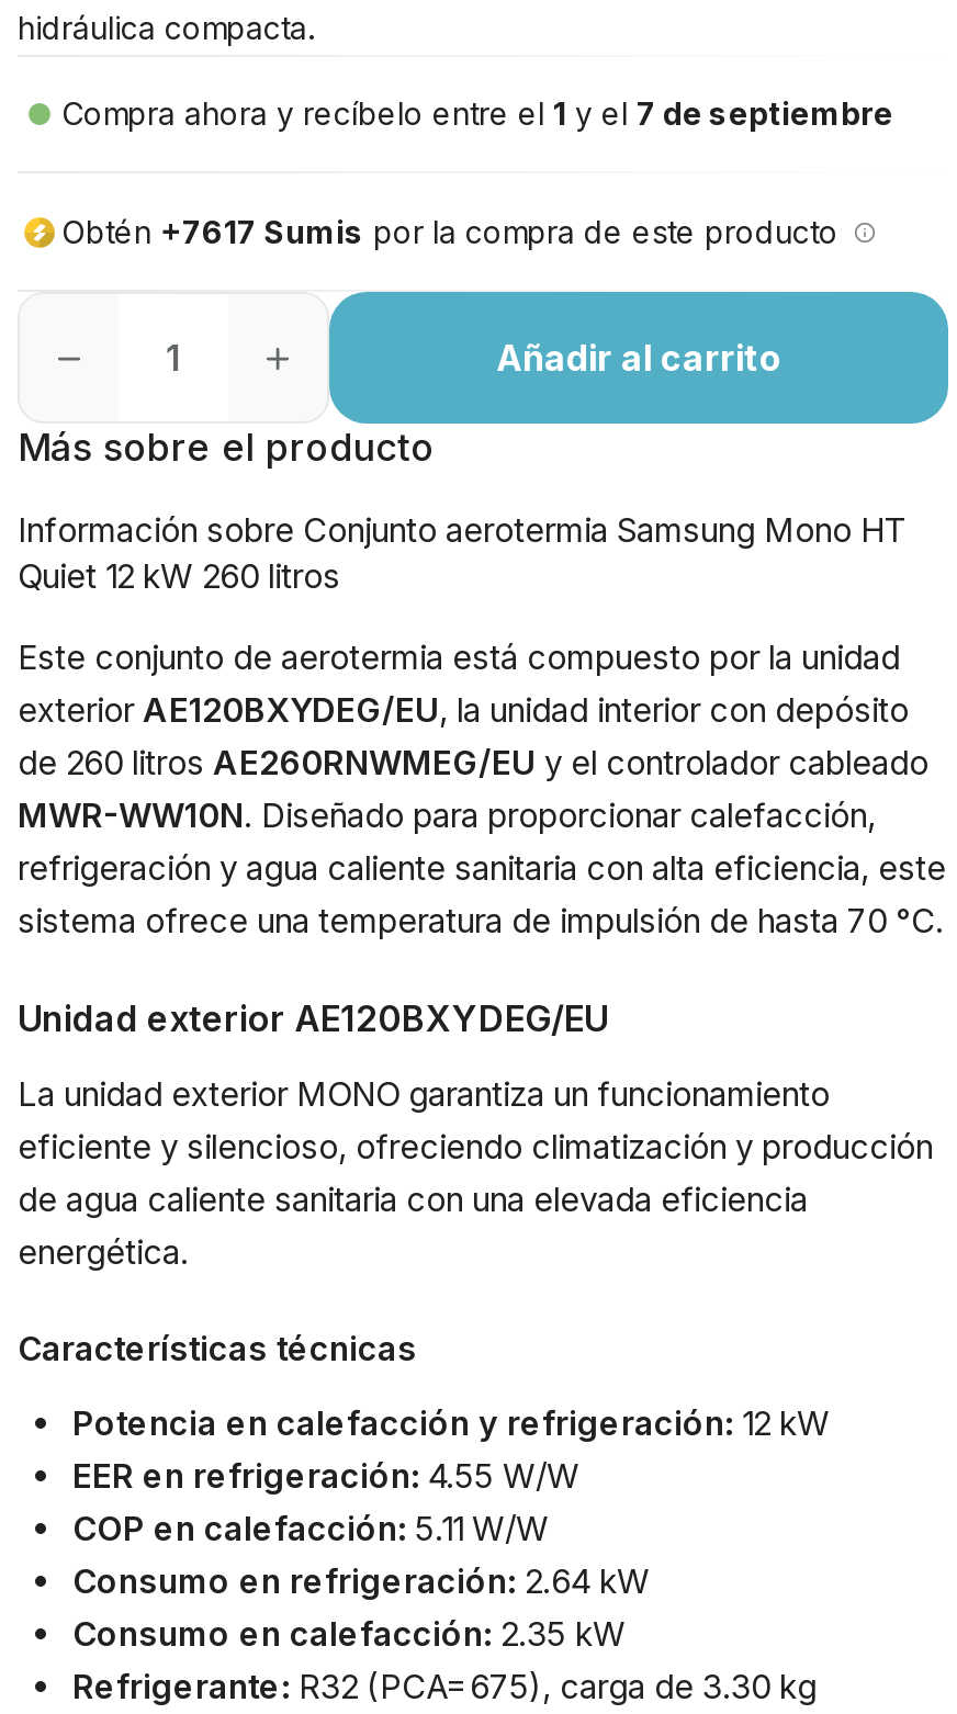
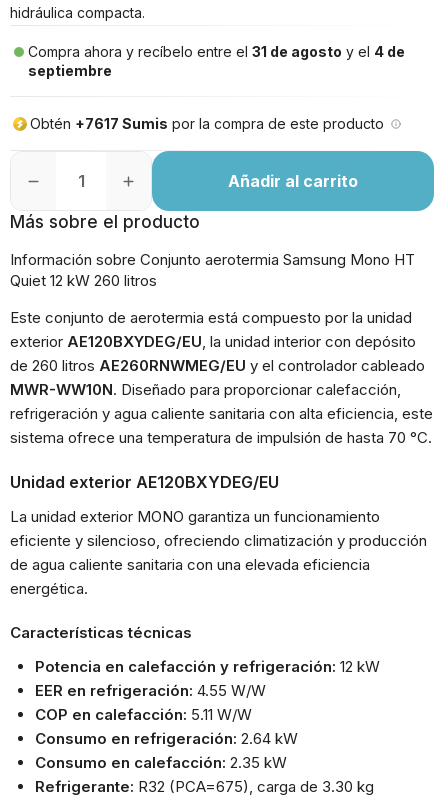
[61,94,893,132] Compra ahora y recíbelo entre el 1 y el 7 de septiembre -> [27,43,404,79] Compra ahora y recíbelo entre el 31 de agosto y el 4 de | septiembre

